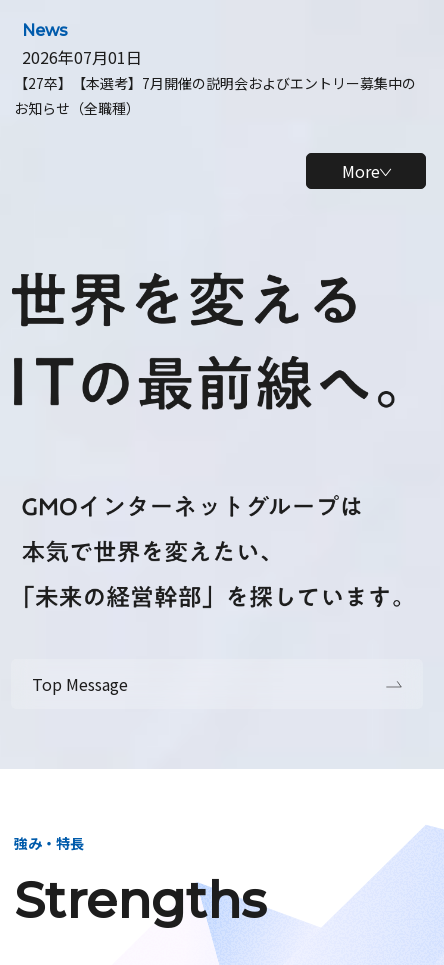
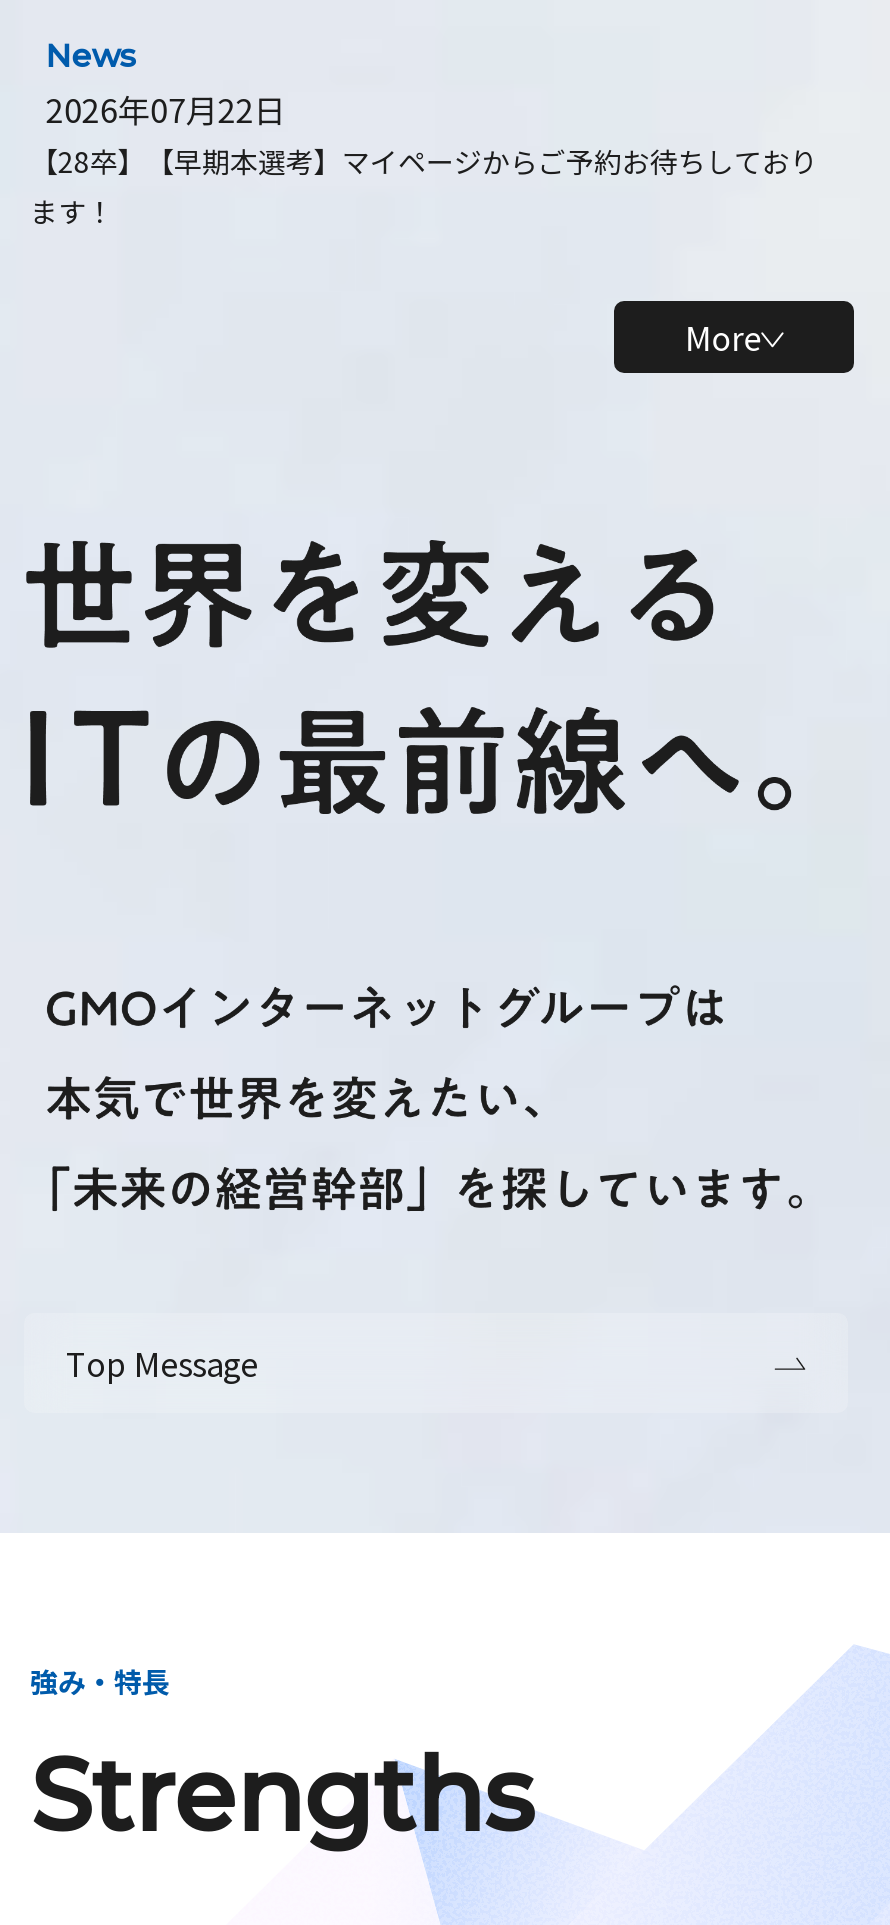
[14,45,416,118] 2026年07月01日 | 【27卒】【本選考】7月開催の説明会およびエントリー募集中の | お知らせ（全職種） -> [30,85,818,231] 2026年07月22日 | 【28卒】【早期本選考】マイページからご予約お待ちしており | ます！

